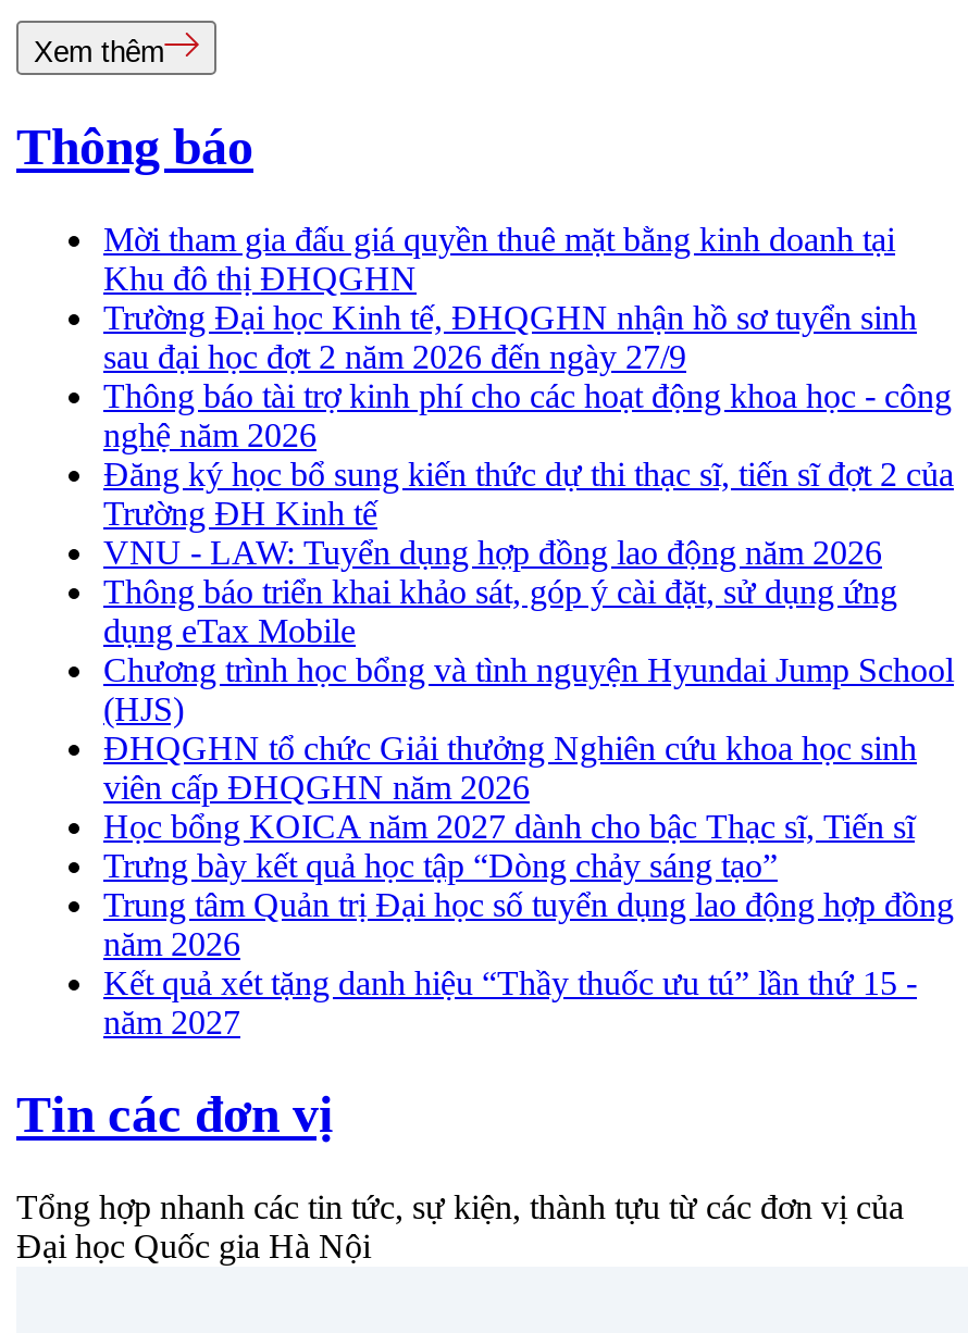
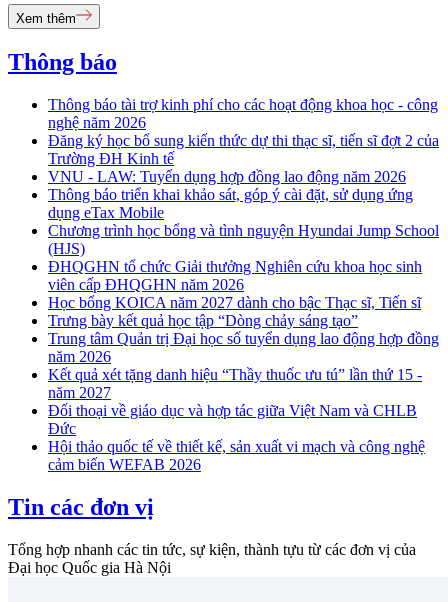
[103,221,917,376] Mời tham gia đấu giá quyền thuê mặt bằng kinh doanh tại | Khu đô thị ĐHQGHN | Trường Đại học Kinh tế, ĐHQGHN nhận hồ sơ tuyển sinh | sau đại học đợt 2 năm 2026 đến ngày 27/9 -> none
moved [103,378,954,1041] -> [48,96,439,401]: Thông báo tài trợ kinh phí cho các hoạt động khoa học - công | nghệ năm 2026 | Đăng ký học bổ sung kiến thức dự thi thạc sĩ, tiến sĩ đợt 2 của | ... | Kết quả xét tặng danh hiệu “Thầy thuốc ưu tú” lần thứ 15 - | năm 2027
none -> [48,402,425,473] Đối thoại về giáo dục và hợp tác giữa Việt Nam và CHLB | Đức | Hội thảo quốc tế về thiết kế, sản xuất vi mạch và công nghệ | cảm biến WEFAB 2026

